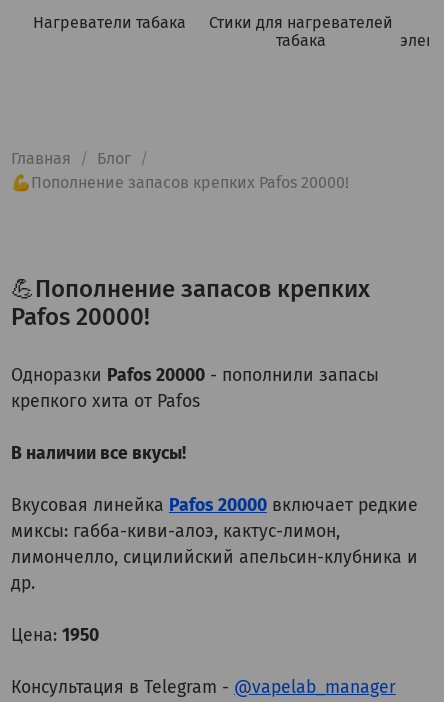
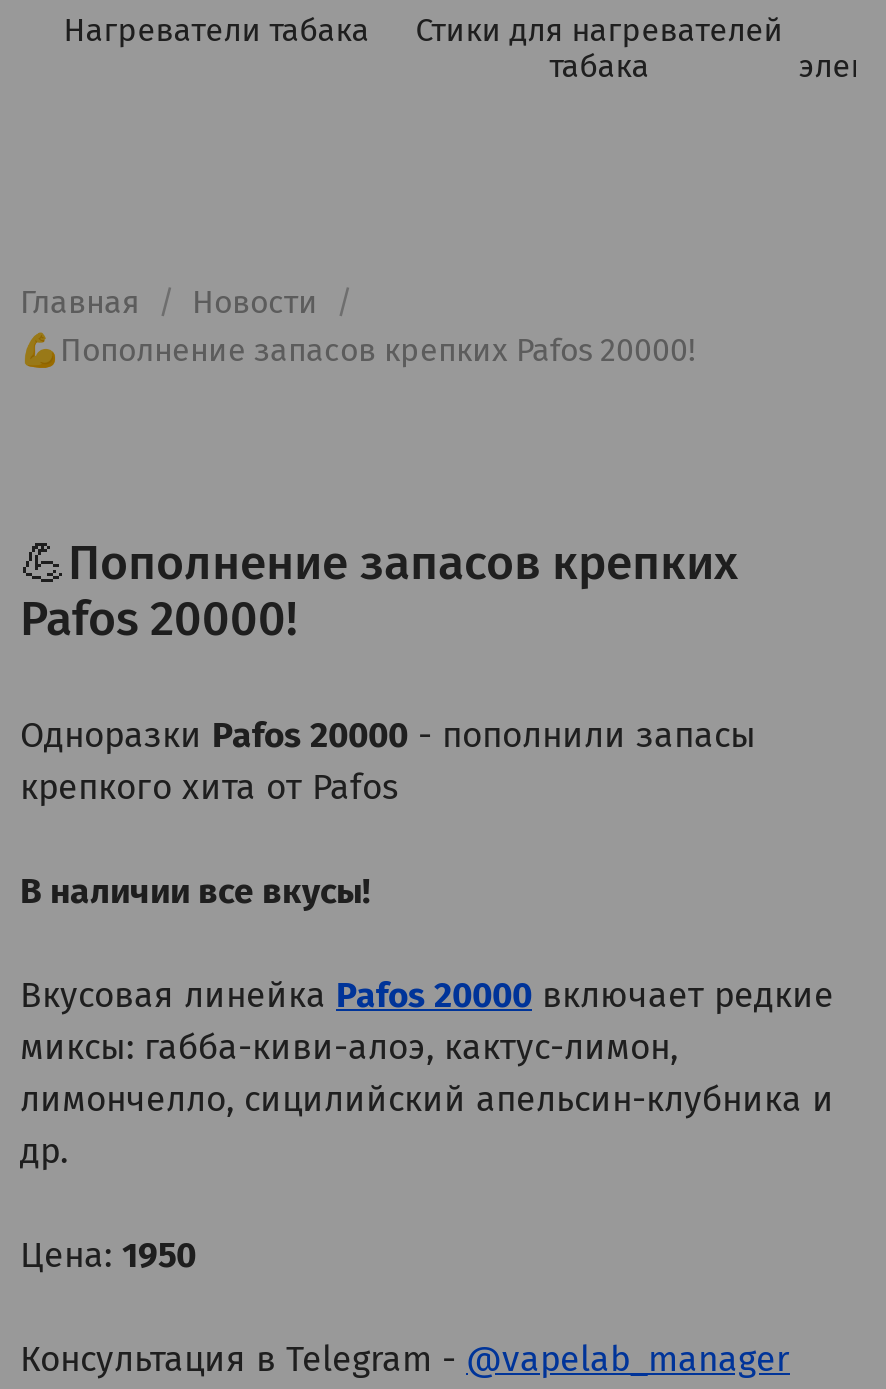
[97,149,131,168] Блог -> [192,282,318,320] Новости

